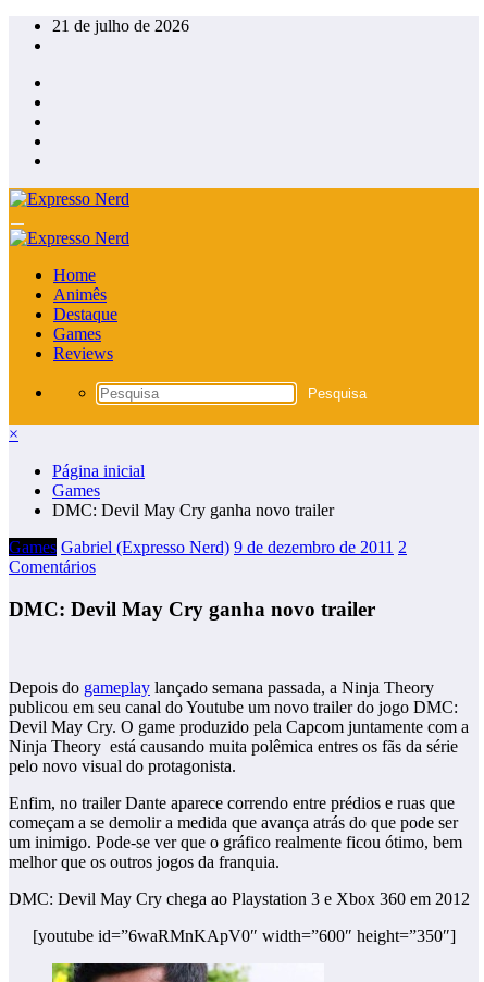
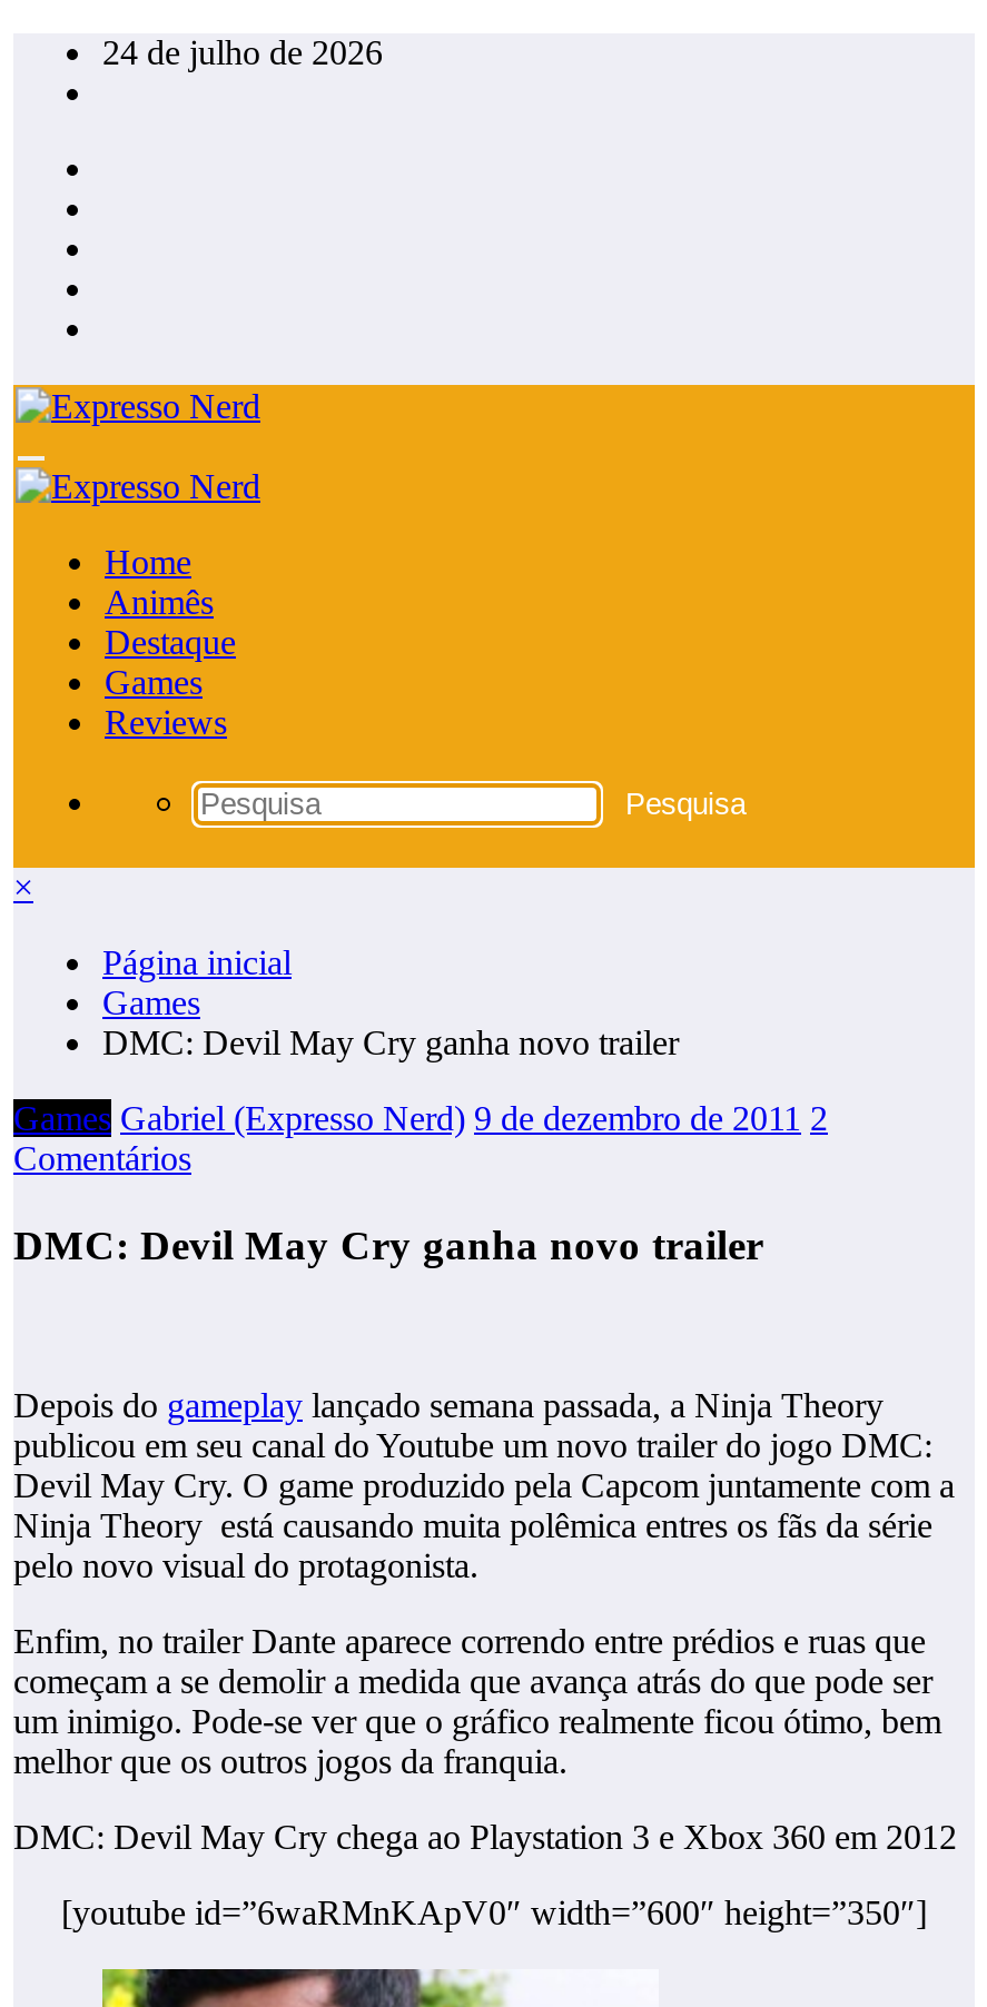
[52,16,189,35] 21 de julho de 2026 -> [102,33,383,71] 24 de julho de 2026

